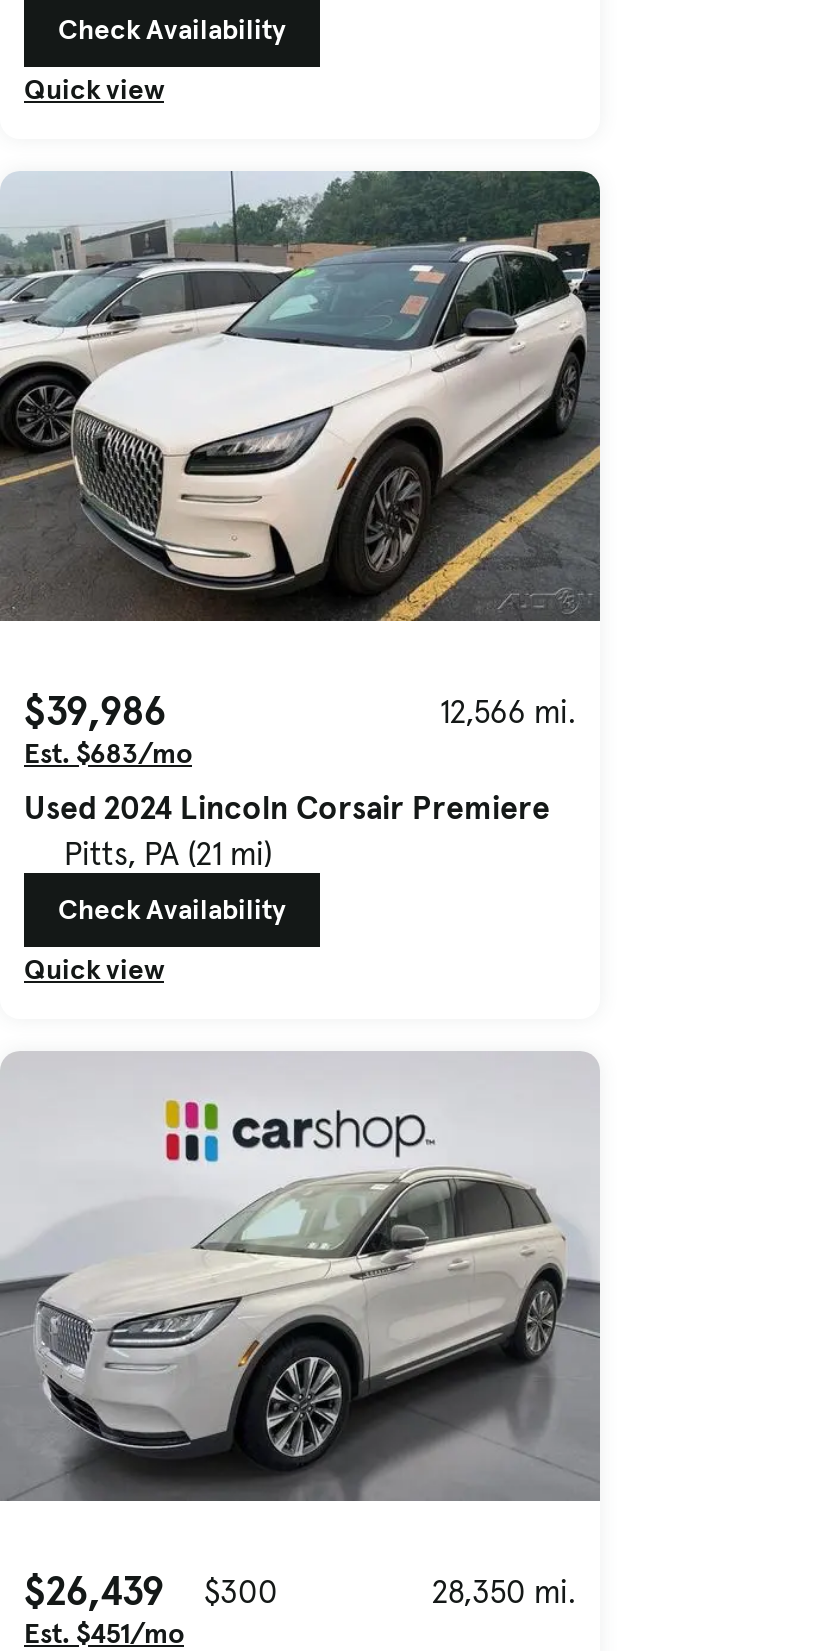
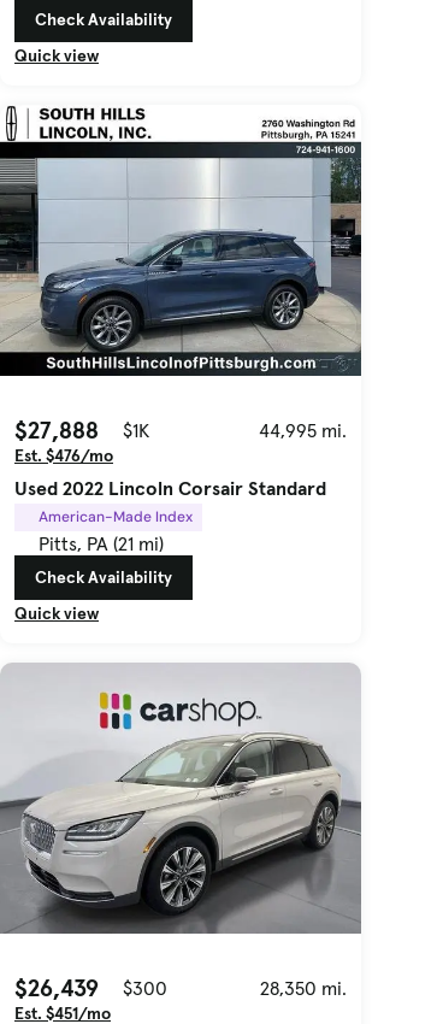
[6,169,602,827] [image] | $39,986 | 12,566 mi. | Est. $683/mo | Used 2024 Lincoln Corsair Premiere -> [4,105,361,526] [image] | $27,888 | $1K | 44,995 mi. | Est. $476/mo | Used 2022 Lincoln Corsair Standard | American-Made Index

